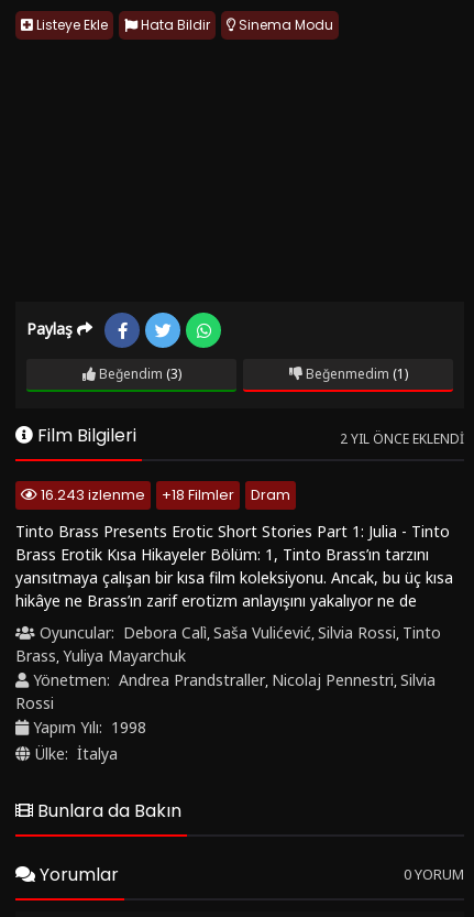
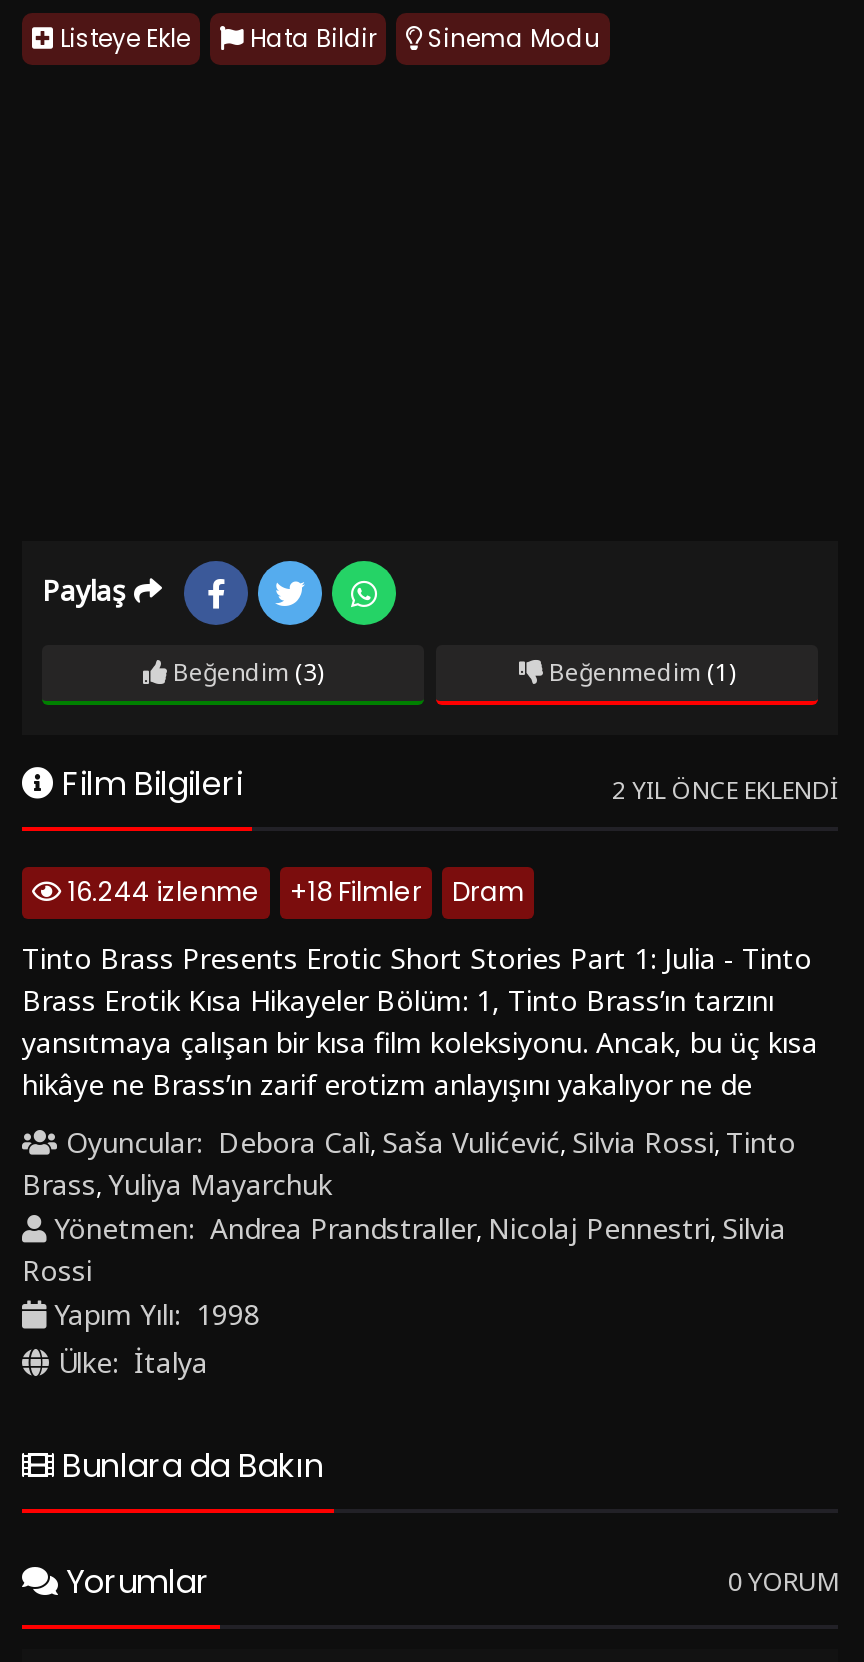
[37,485,290,506] 16.243 izlenme +18 Filmler Dram -> [62,874,524,912] 16.244 izlenme +18 Filmler Dram

